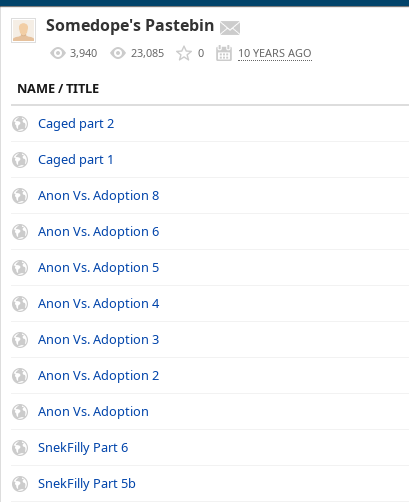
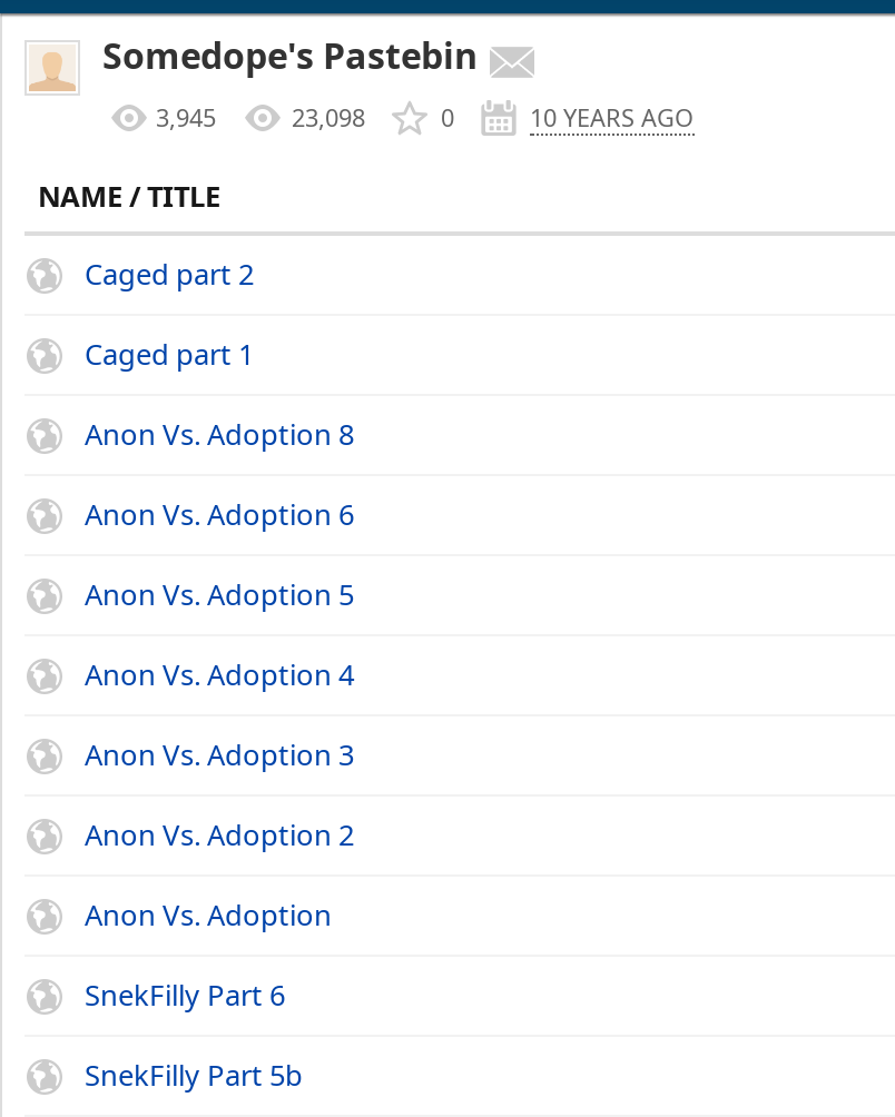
[70,45,97,60] 3,940 -> [156,100,216,134] 3,945
[131,45,164,60] 23,085 -> [292,100,365,134] 23,098

